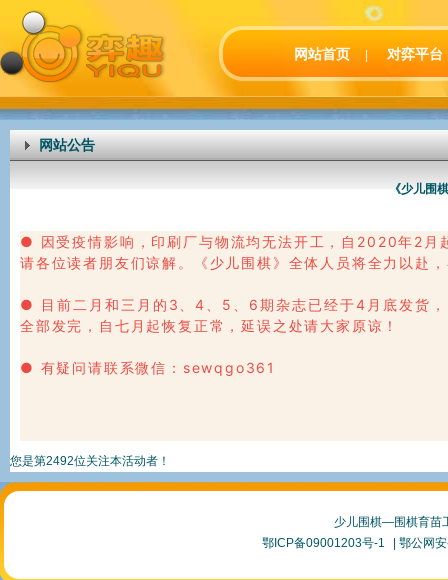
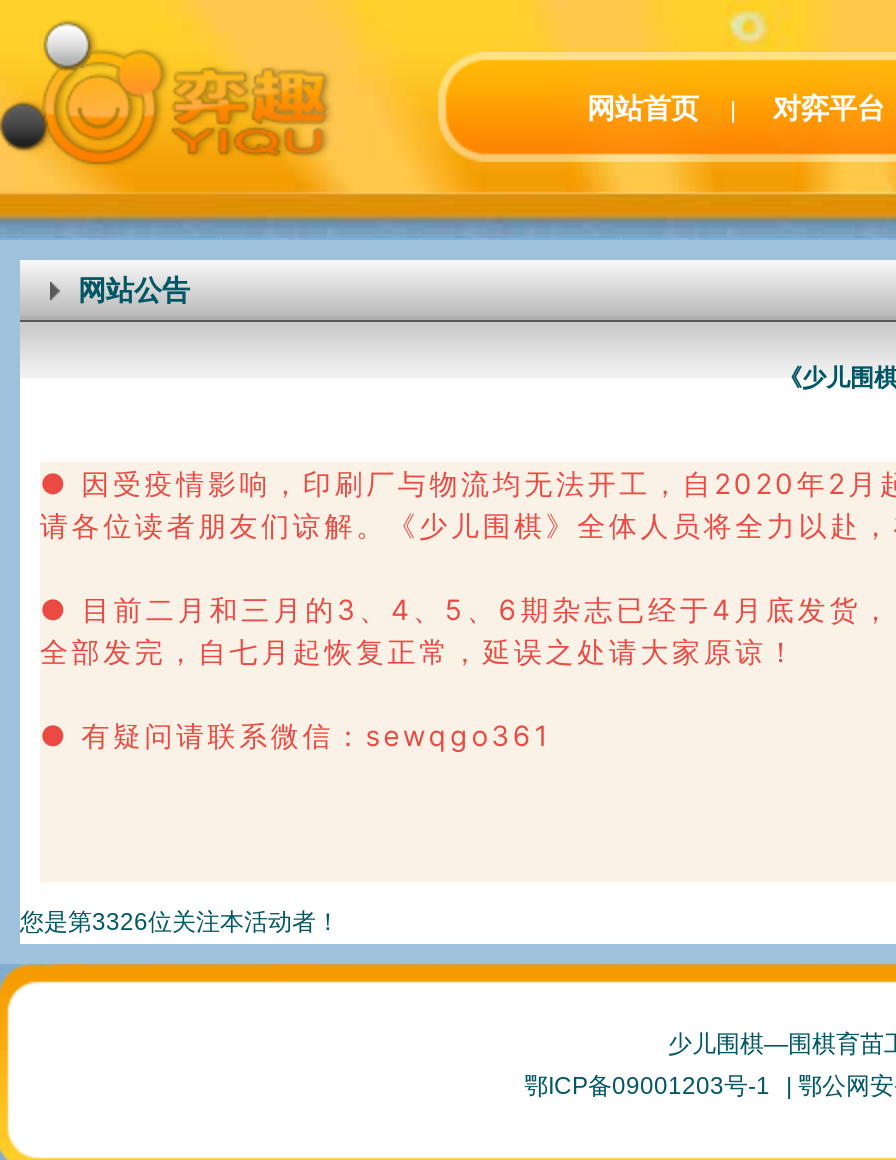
[10,454,170,468] 您是第2492位关注本活动者！ -> [20,908,340,936] 您是第3326位关注本活动者！

